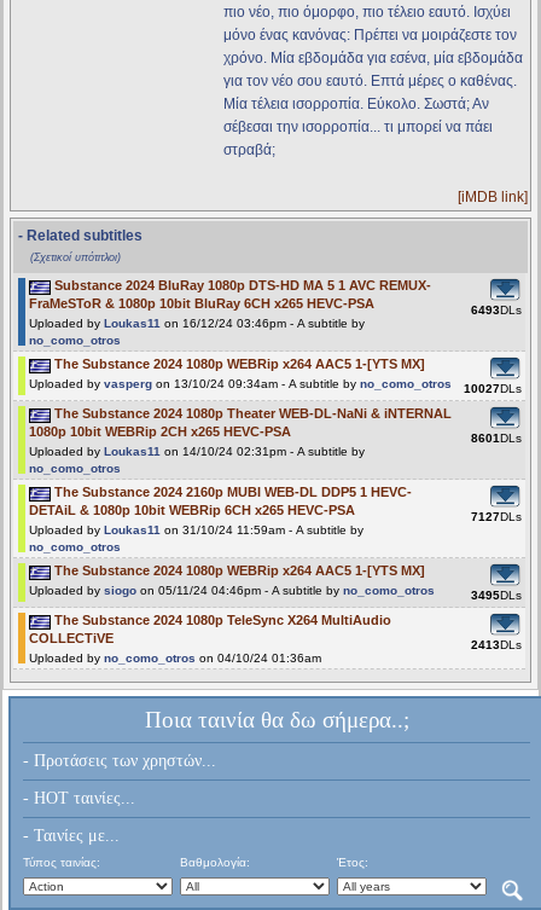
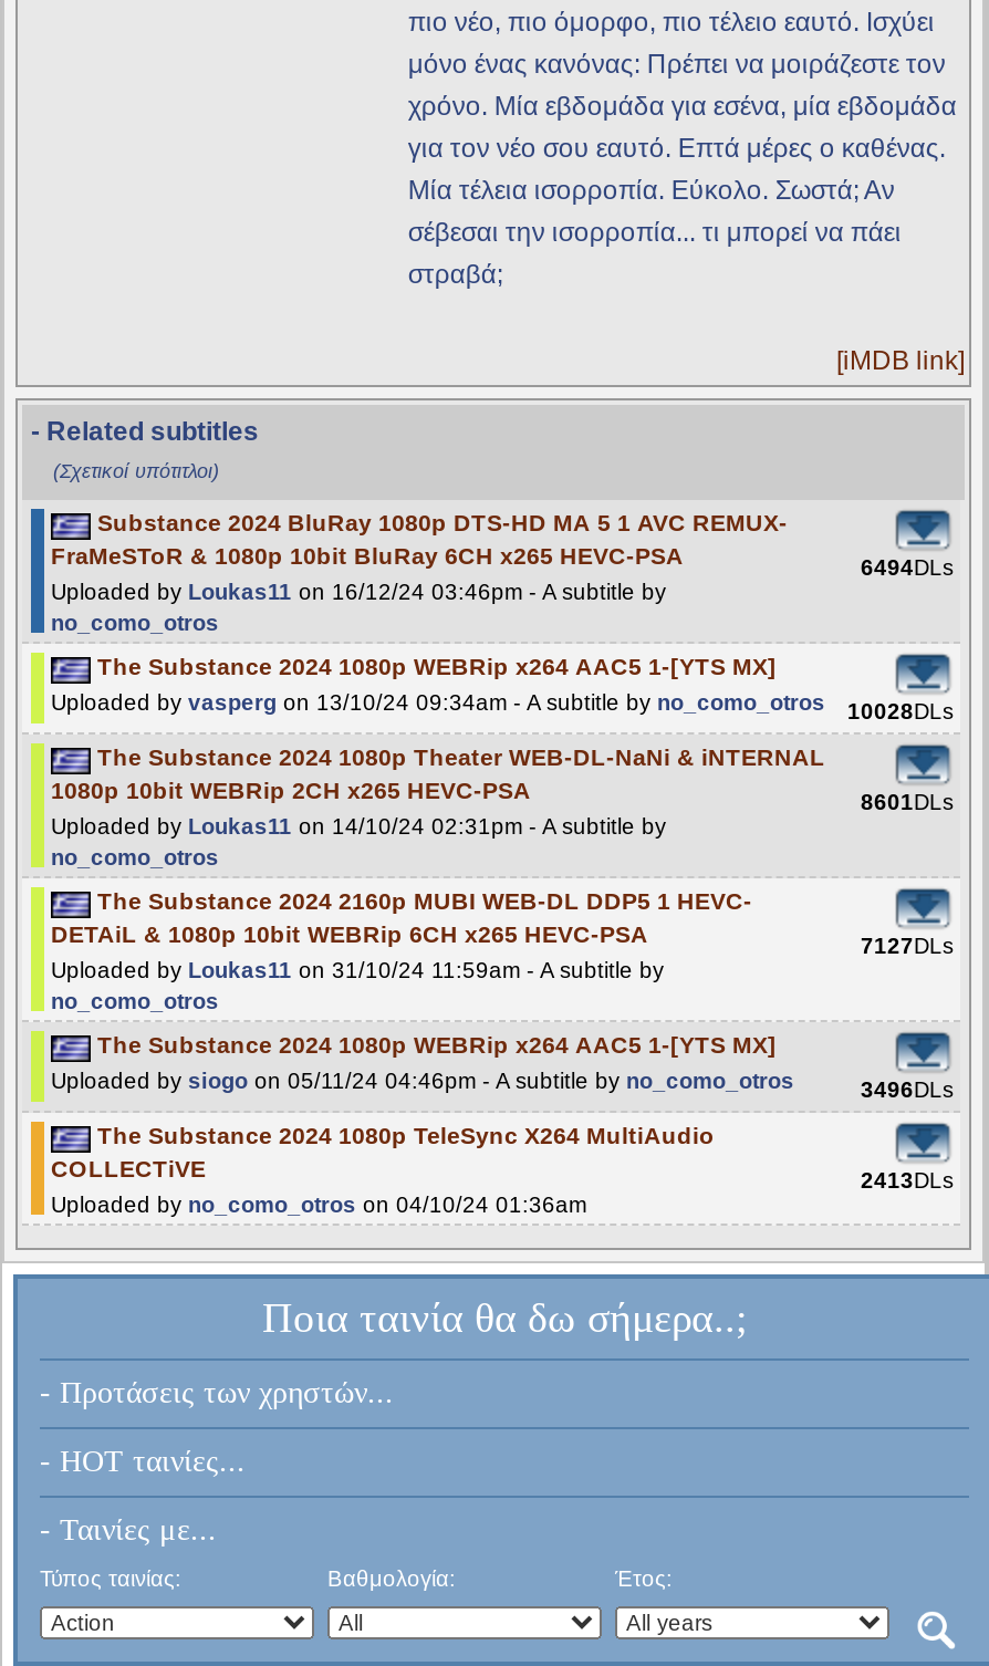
[471,304,522,317] 6493DLs -> [861,556,954,581] 6494DLs
[29,378,522,396] Uploaded by vasperg on 13/10/24 09:34am - A subtitle by no_como_otros 10027DLs -> [51,691,954,725] Uploaded by vasperg on 13/10/24 09:34am - A subtitle by no_como_otros 10028DLs
[471,589,522,602] 3495DLs -> [861,1079,954,1103] 3496DLs

